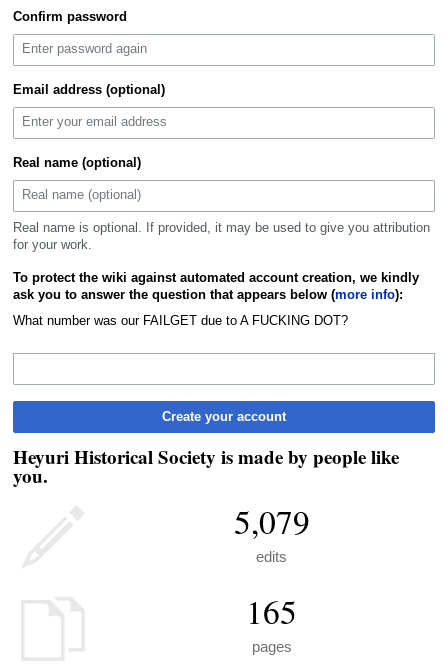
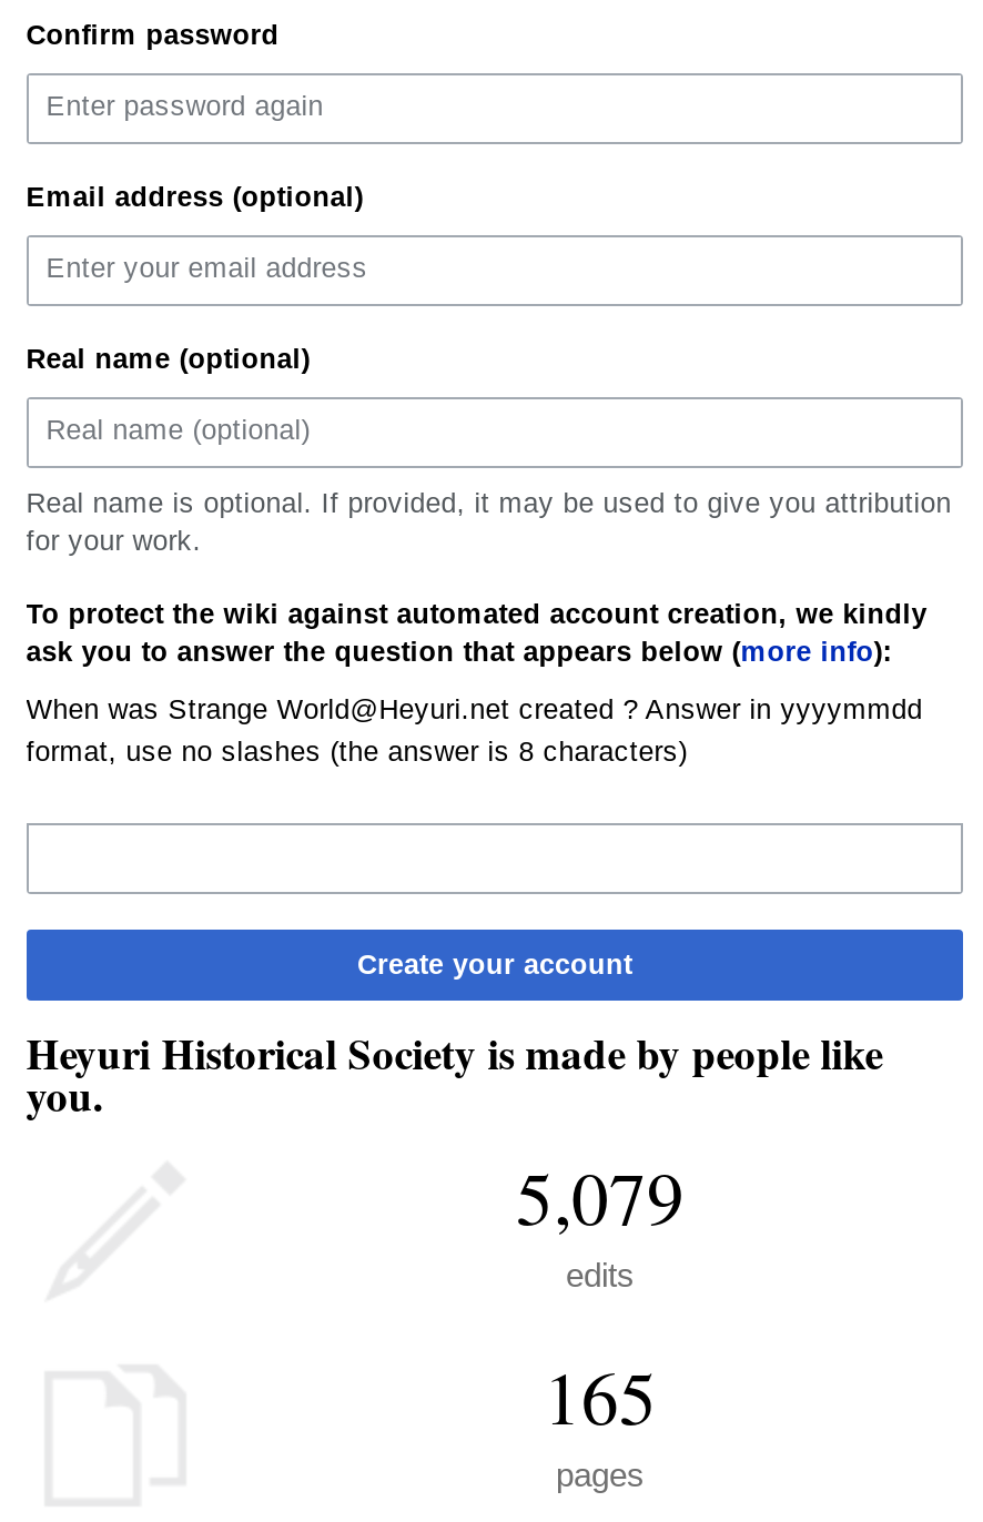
[13,314,348,328] What number was our FAILGET due to A FUCKING DOT? -> [26,694,922,767] When was Strange World@Heyuri.net created ? Answer in yyyymmdd | format, use no slashes (the answer is 8 characters)

